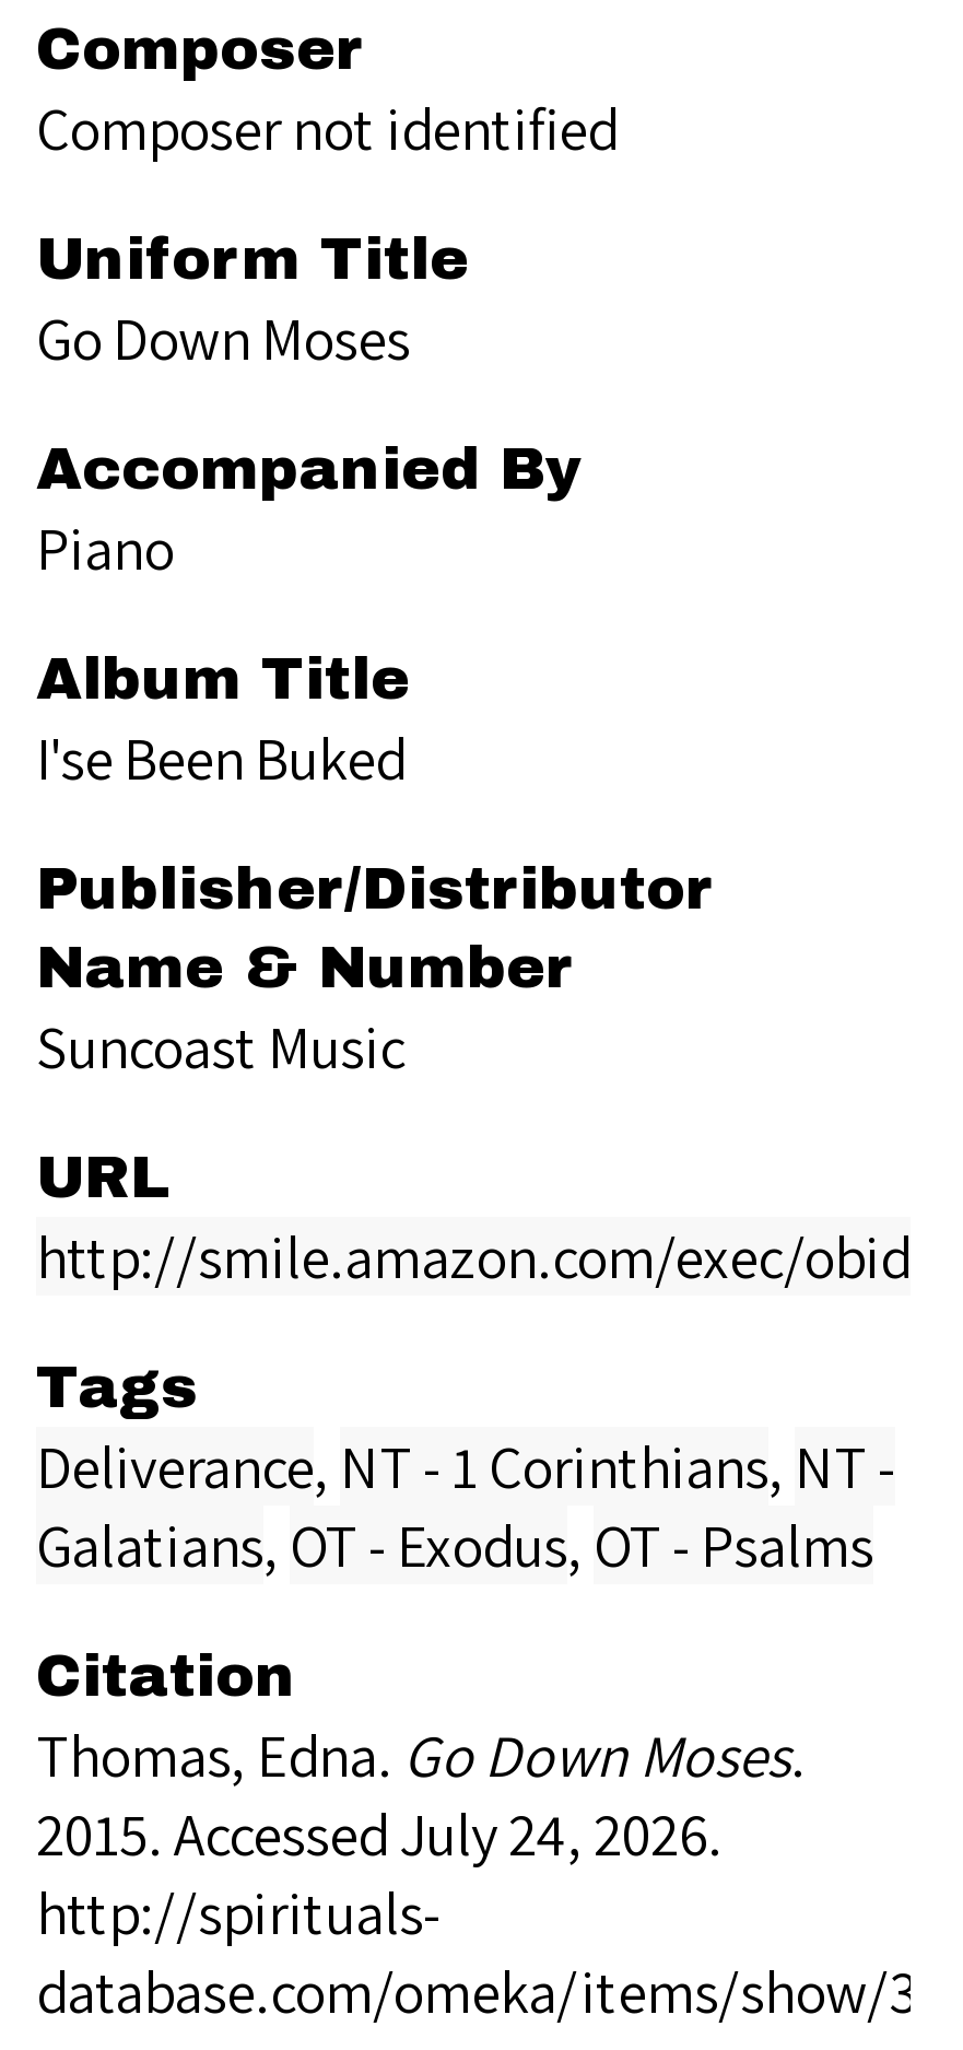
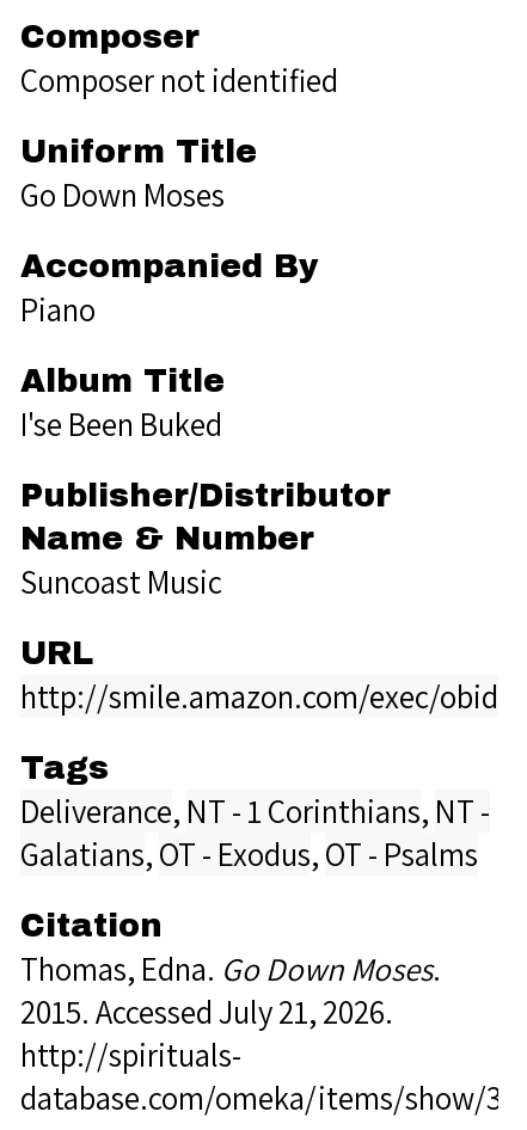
[36,1794,723,1872] 2015. Accessed July 24, 2026. -> [20,990,393,1033] 2015. Accessed July 21, 2026.

